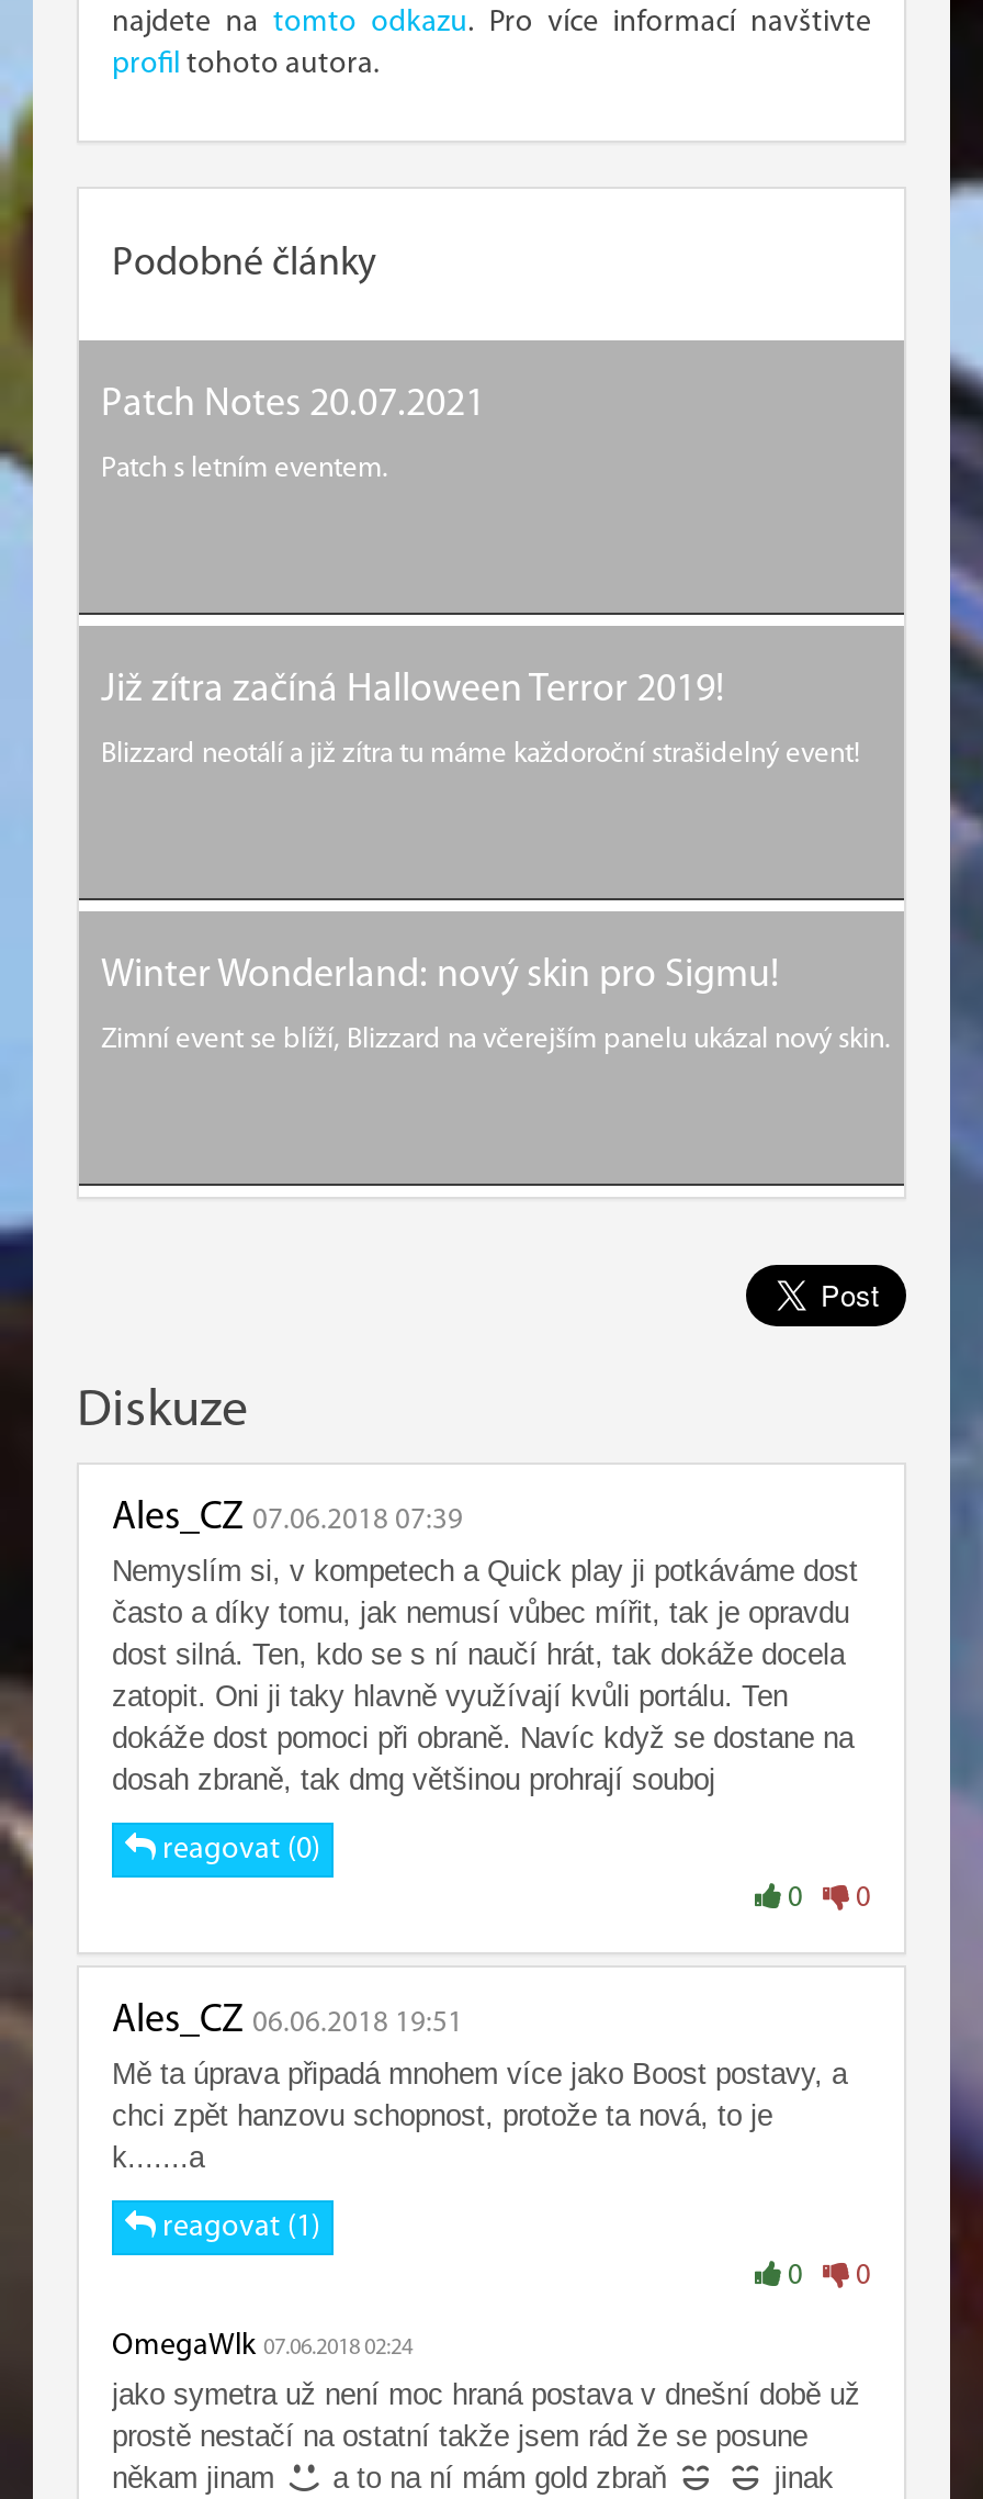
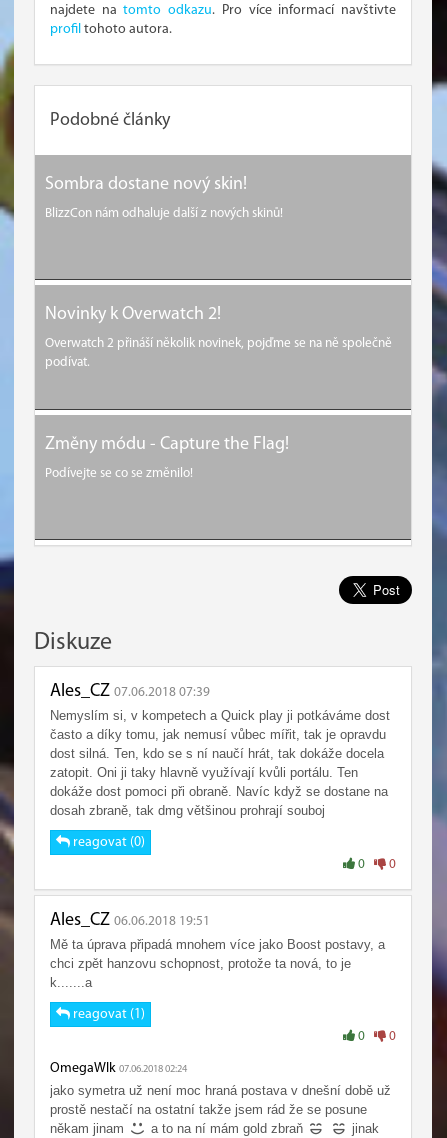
[101,384,485,483] Patch Notes 20.07.2021 | Patch s letním eventem. -> [45,175,283,220] Sombra dostane nový skin! | BlizzCon nám odhaluje další z nových skinů!
[101,670,860,769] Již zítra začíná Halloween Terror 2019! | Blizzard neotálí a již zítra tu máme každoroční strašidelný event! -> [45,305,392,369] Novinky k Overwatch 2! | Overwatch 2 přináší několik novinek, pojďme se na ně společně | podívat.
[101,955,891,1054] Winter Wonderland: nový skin pro Sigmu! | Zimní event se blíží, Blizzard na včerejším panelu ukázal nový skin. -> [45,435,289,480] Změny módu - Capture the Flag! | Podívejte se co se změnilo!

